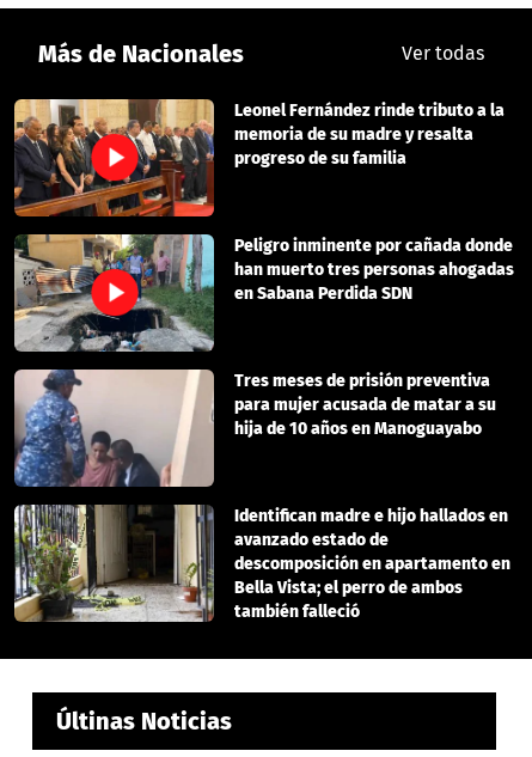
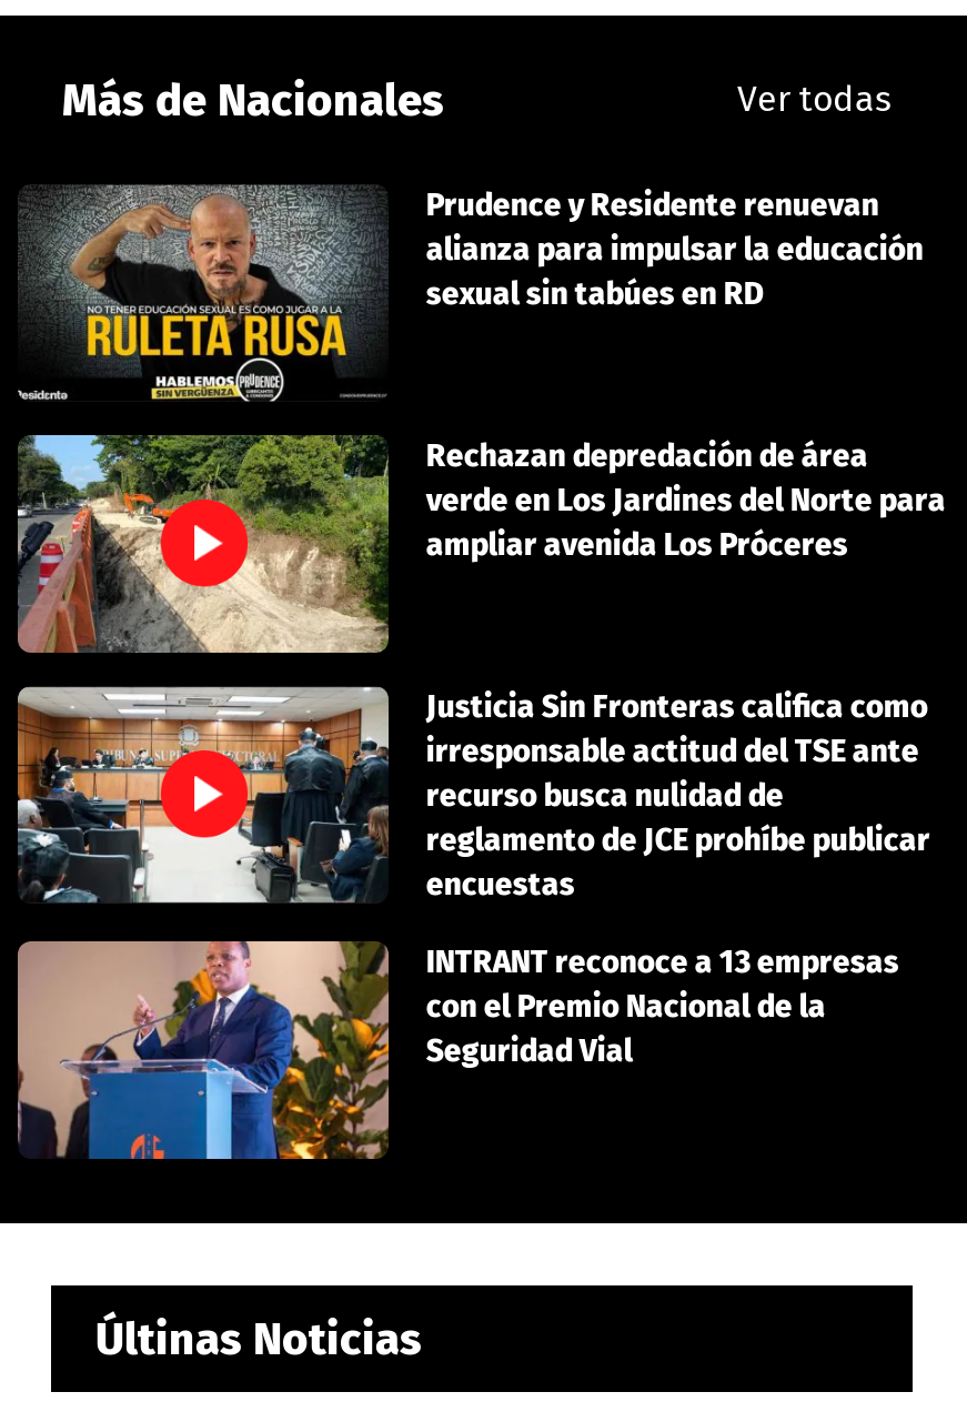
[13,98,504,218] [image] | Leonel Fernández rinde tributo a la | memoria de su madre y resalta | progreso de su familia -> [18,184,923,402] [image] | Prudence y Residente renuevan | alianza para impulsar la educación | sexual sin tabúes en RD
[13,233,514,353] [image] | Peligro inminente por cañada donde | han muerto tres personas ahogadas | en Sabana Perdida SDN -> [18,433,946,655] [image] | Rechazan depredación de área | verde en Los Jardines del Norte para | ampliar avenida Los Próceres
[13,368,496,488] [image] | Tres meses de prisión preventiva | para mujer acusada de matar a su | hija de 10 años en Manoguayabo -> [16,686,930,904] [image] | Justicia Sin Fronteras califica como | irresponsable actitud del TSE ante | recurso busca nulidad de | reglamento de JCE prohíbe publicar | encuestas
[13,503,510,624] [image] | Identifican madre e hijo hallados en | avanzado estado de | descomposición en apartamento en | Bella Vista; el perro de ambos | también falleció -> [16,937,899,1161] [image] | INTRANT reconoce a 13 empresas | con el Premio Nacional de la | Seguridad Vial

